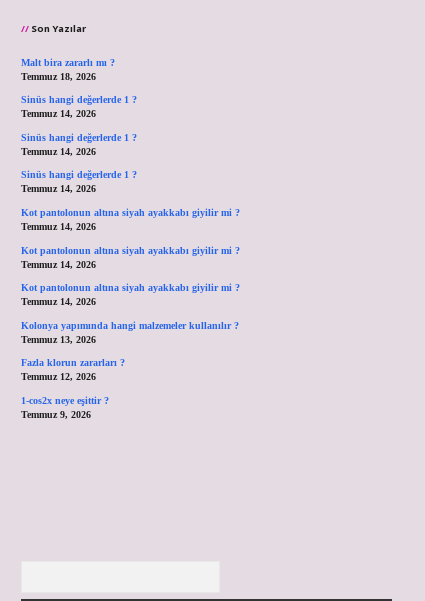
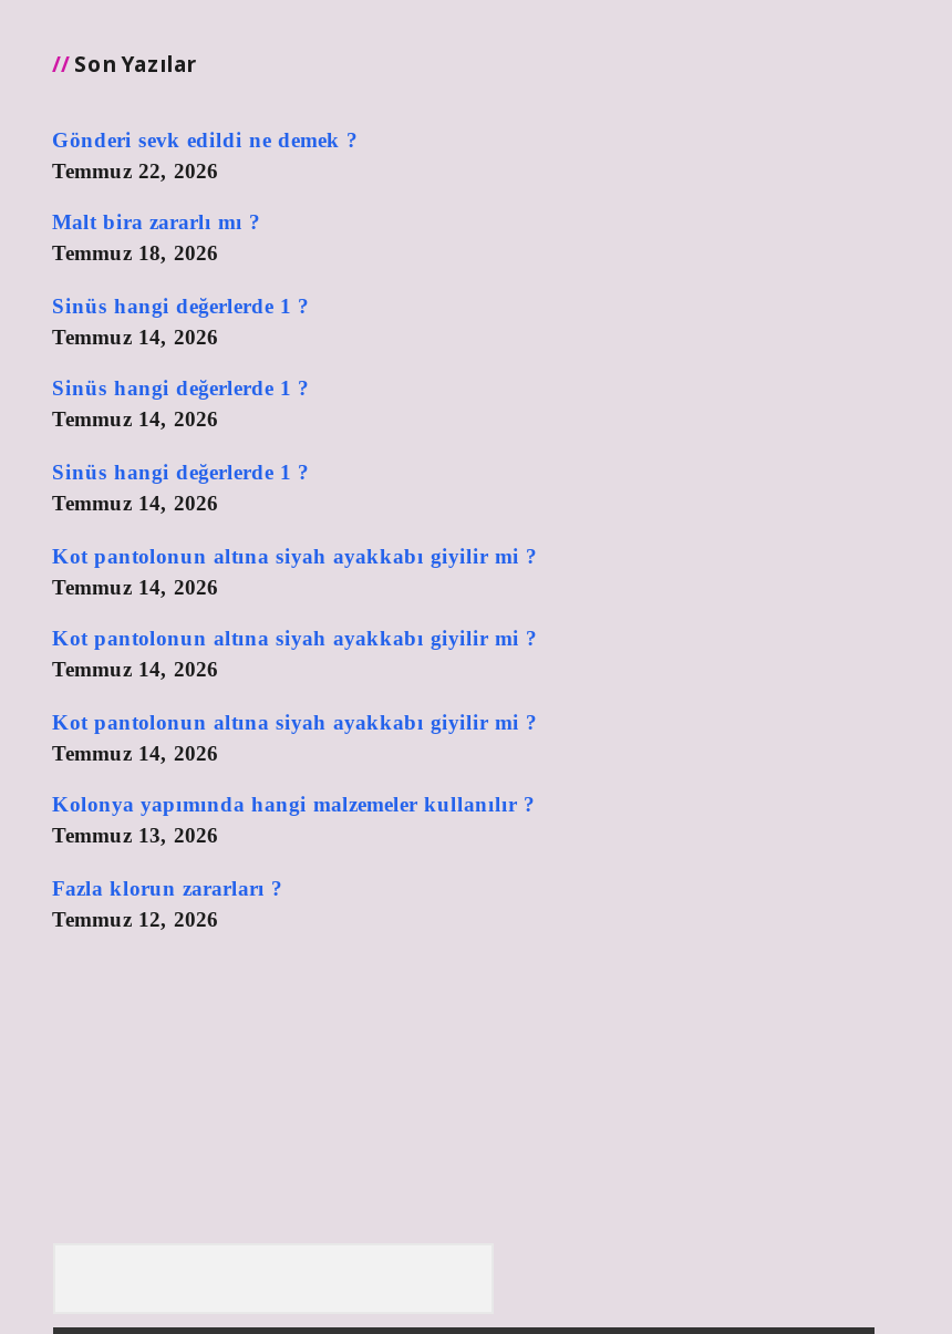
none -> [52,127,358,182] Gönderi sevk edildi ne demek ? | Temmuz 22, 2026
moved [20,57,239,382] -> [52,210,537,931]: Malt bira zararlı mı ? | Temmuz 18, 2026 | Sinüs hangi değerlerde 1 ? | ... | Fazla klorun zararları ? | Temmuz 12, 2026
[20,395,108,420] 1-cos2x neye eşittir ? | Temmuz 9, 2026 -> none

